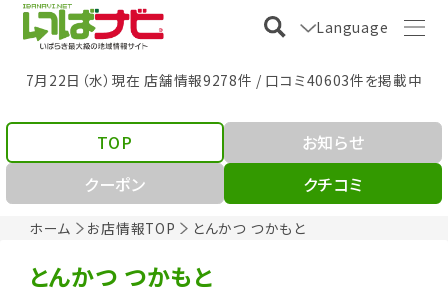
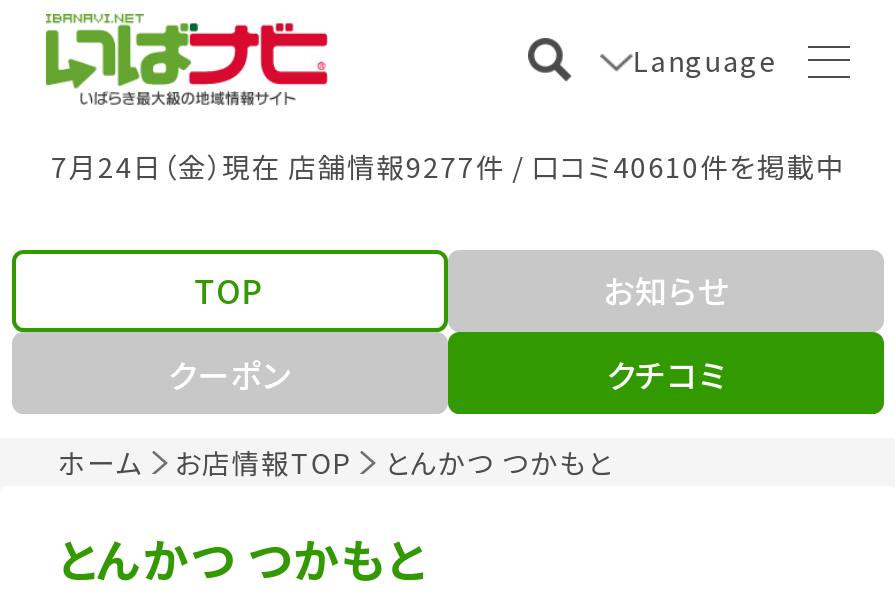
[26,70,422,90] 7月22日（水）現在 店舗情報9278件 / 口コミ40603件を掲載中 -> [51,145,845,185] 7月24日（金）現在 店舗情報9277件 / 口コミ40610件を掲載中

